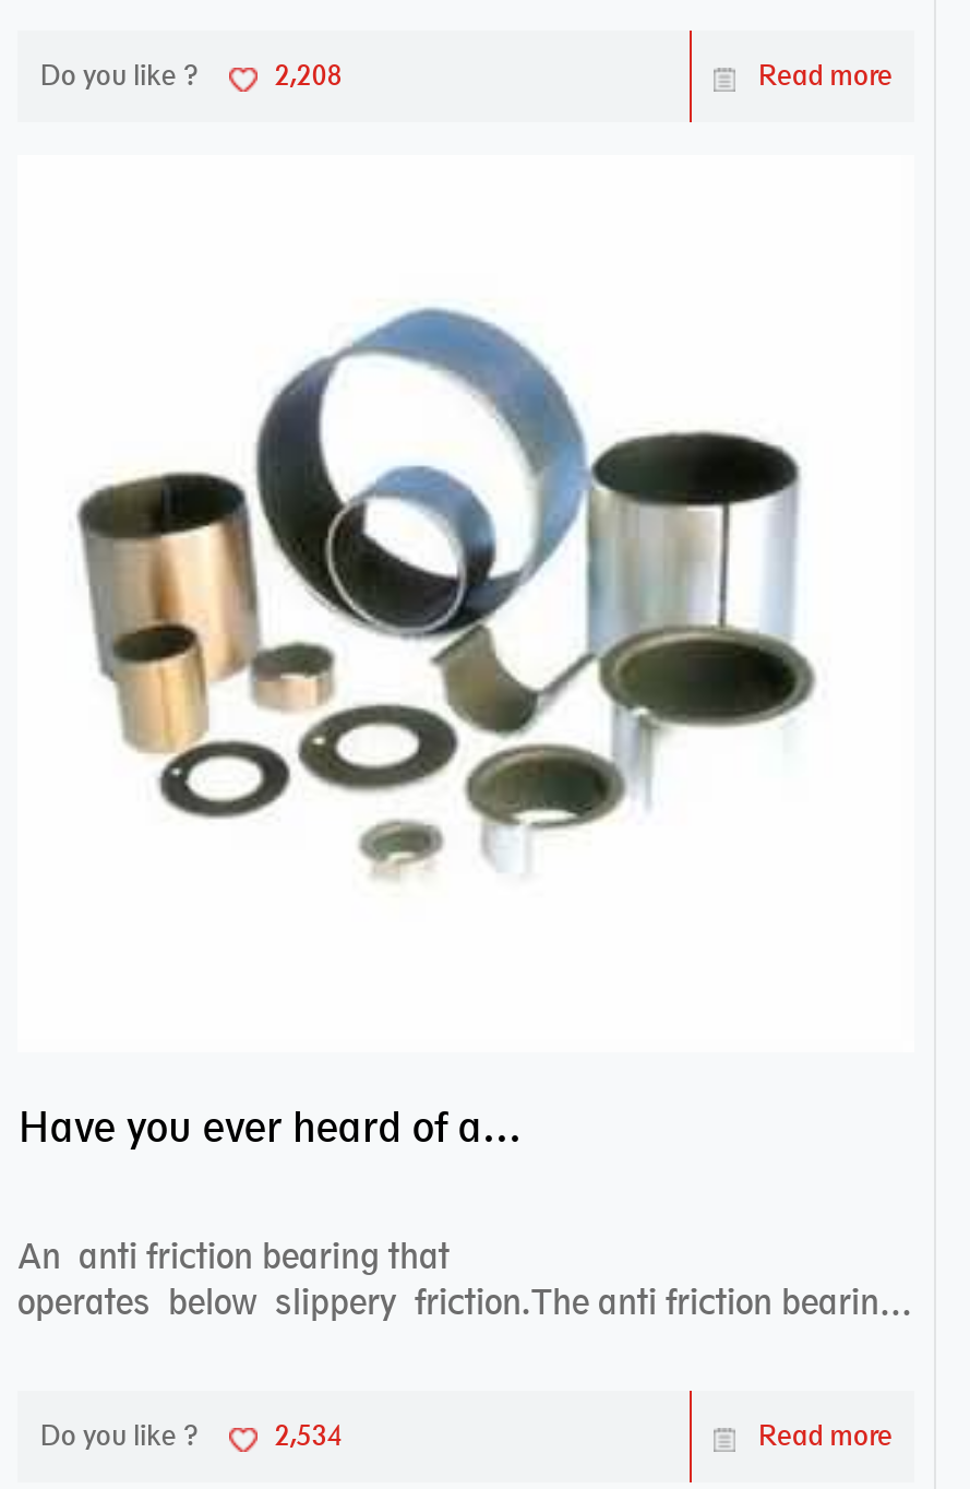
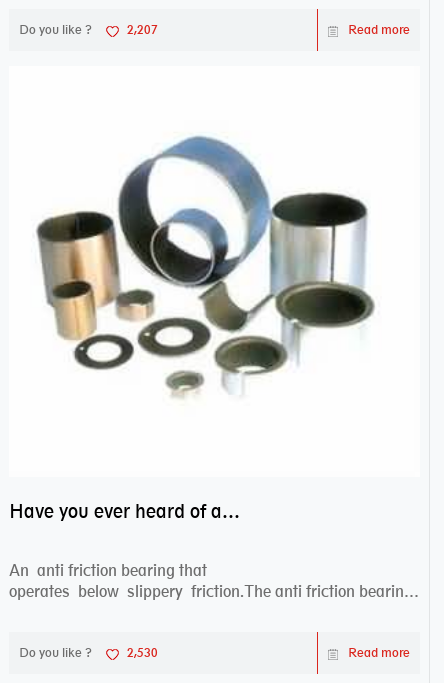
[275,59,343,92] 2,208 -> [127,22,158,37] 2,207
[275,1420,343,1453] 2,534 -> [127,645,158,660] 2,530

